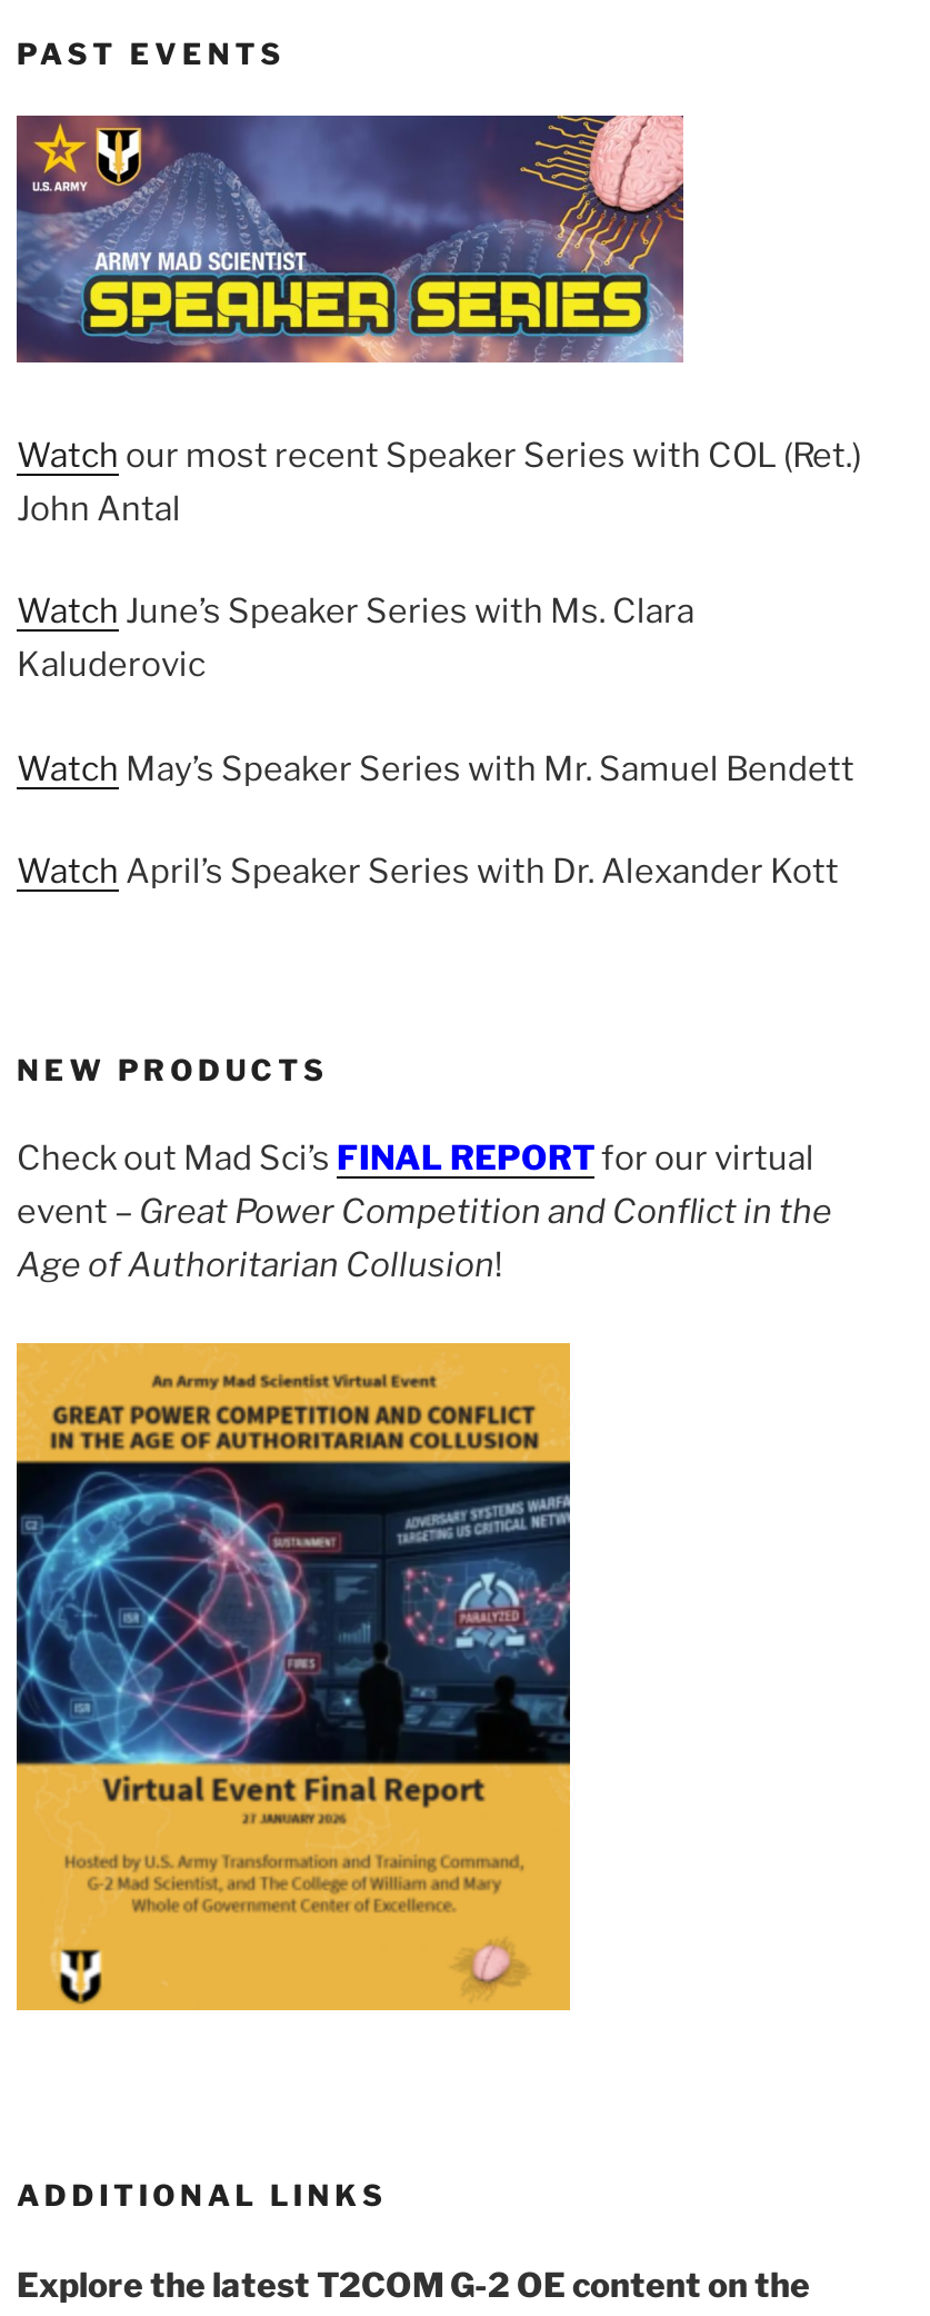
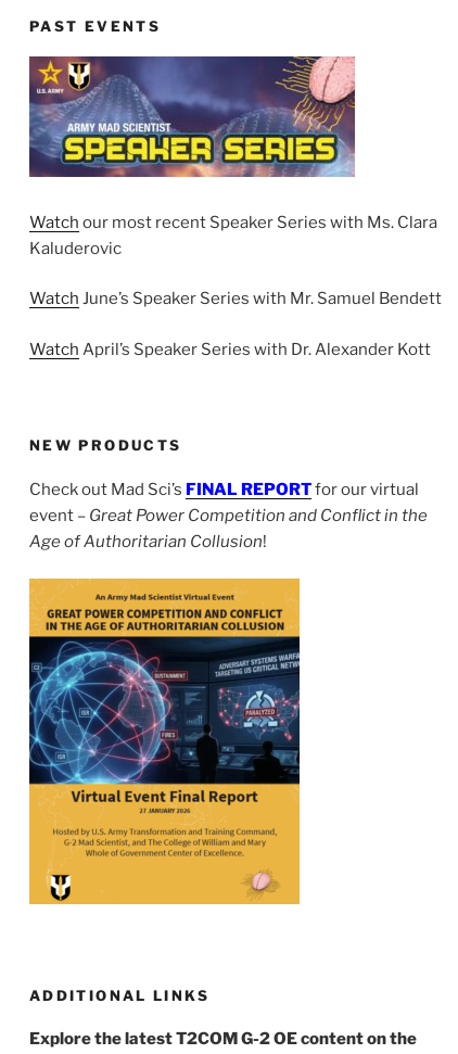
[17,436,861,633] Watch our most recent Speaker Series with COL (Ret.) | John Antal | Watch June’s Speaker Series with Ms. Clara -> [29,213,437,232] Watch our most recent Speaker Series with Ms. Clara
[17,750,854,790] Watch May’s Speaker Series with Mr. Samuel Bendett -> [29,289,442,308] Watch June’s Speaker Series with Mr. Samuel Bendett

